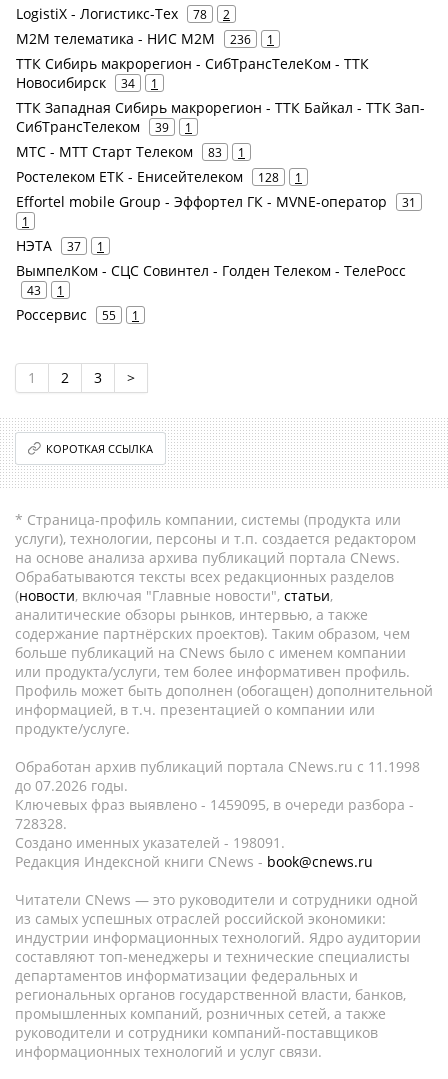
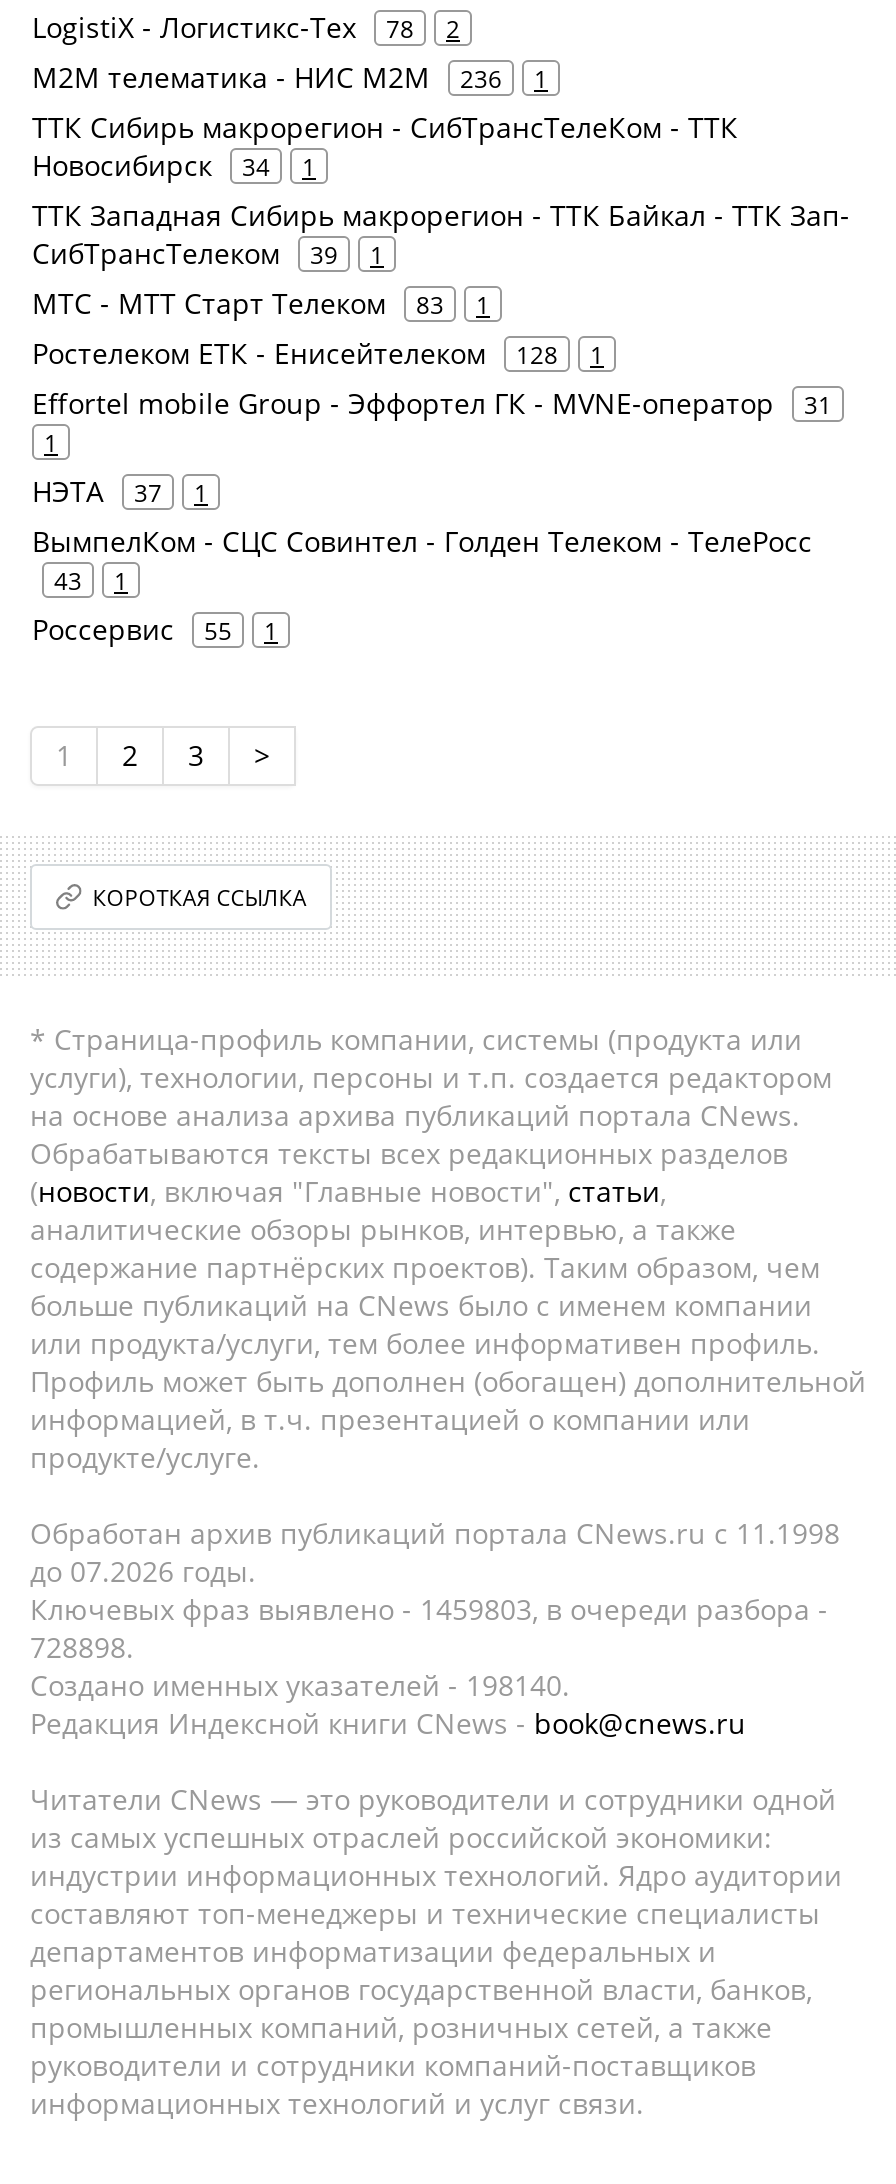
[15,795,414,814] Ключевых фраз выявлено - 1459095, в очереди разбора - -> [30,1590,828,1628] Ключевых фраз выявлено - 1459803, в очереди разбора -
[15,814,67,833] 728328. -> [30,1628,134,1666] 728898.
[15,833,285,852] Создано именных указателей - 198091. -> [30,1666,570,1704] Создано именных указателей - 198140.

